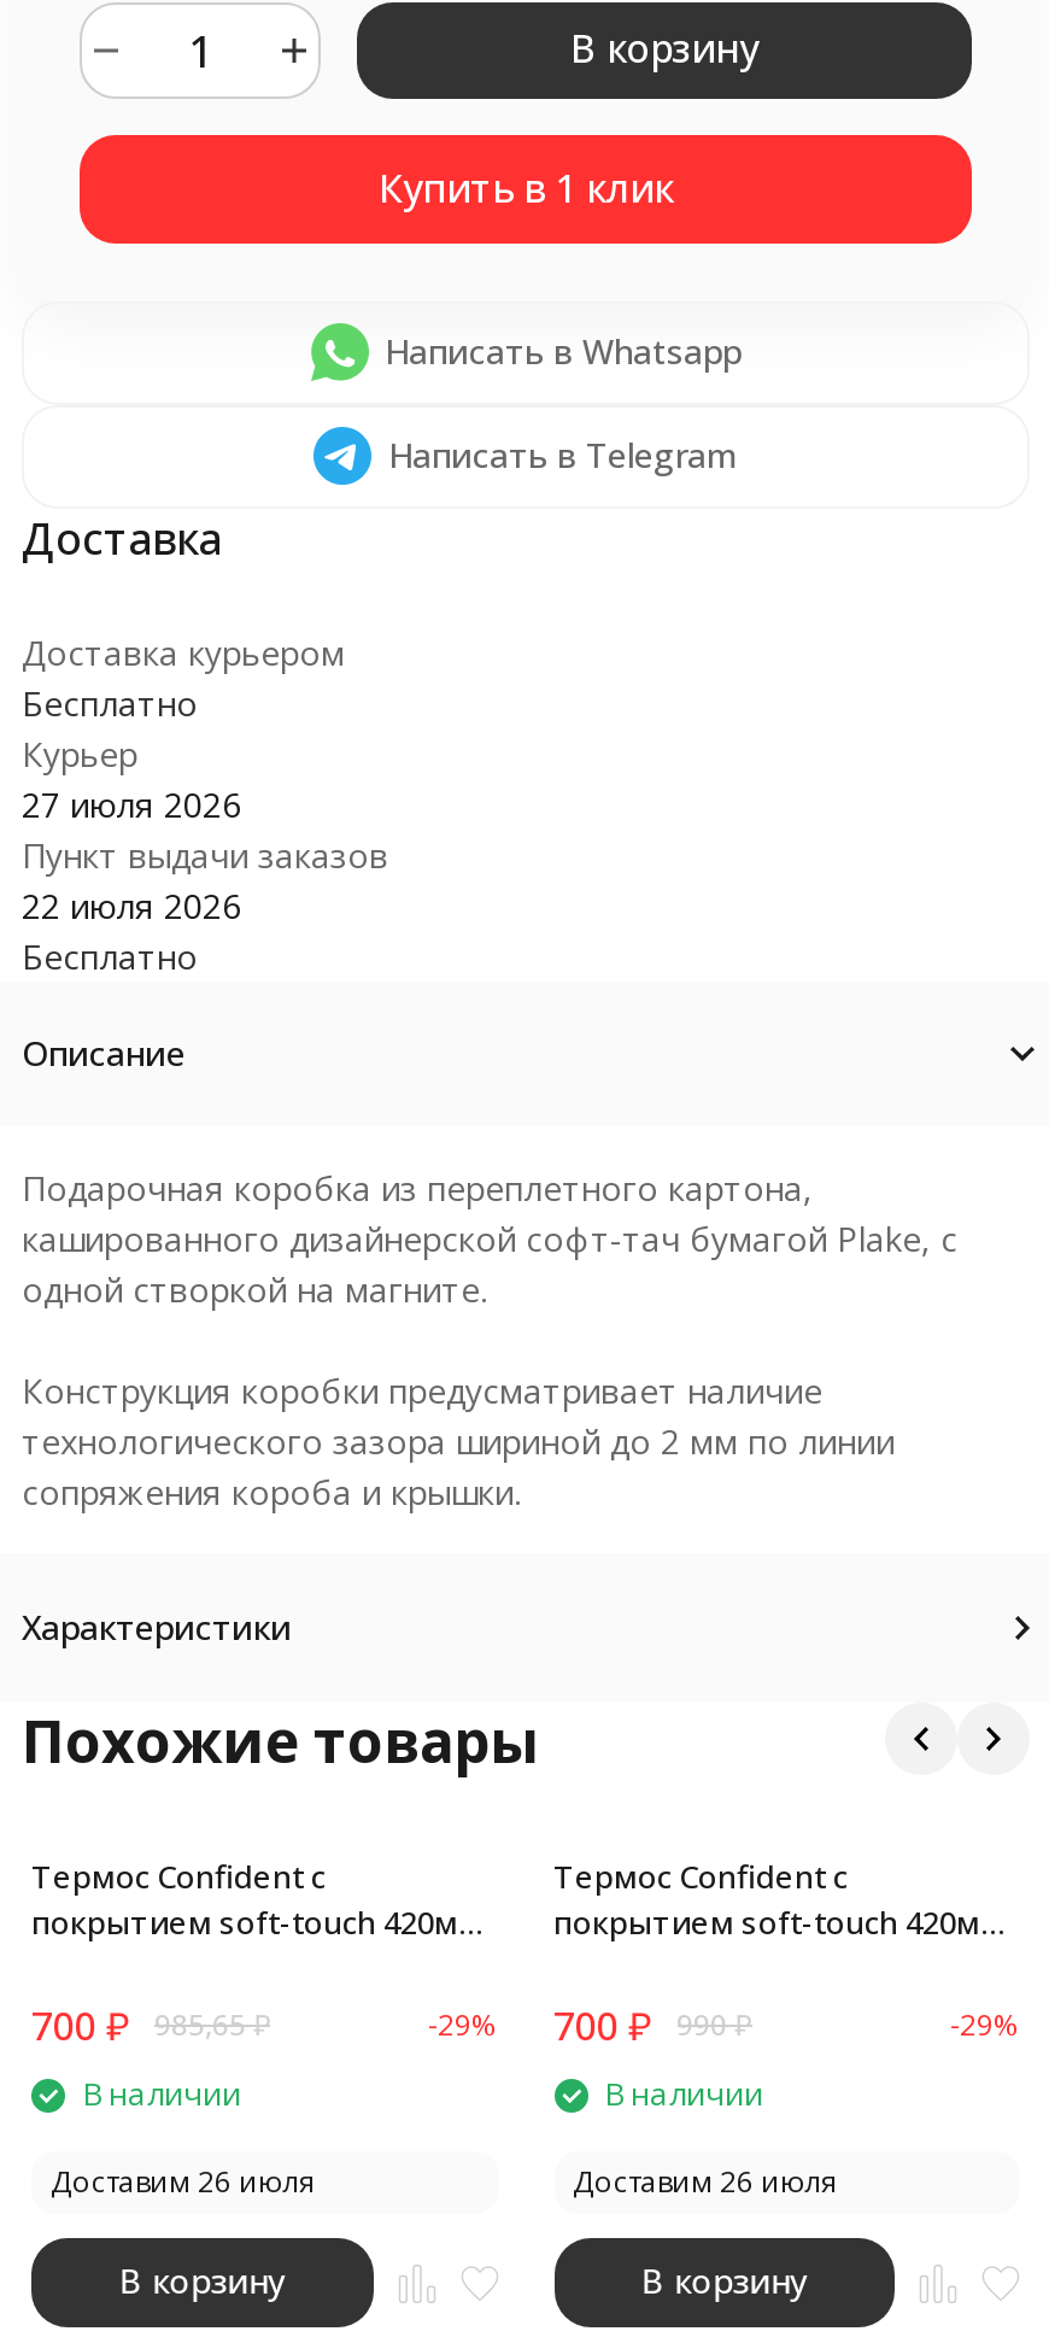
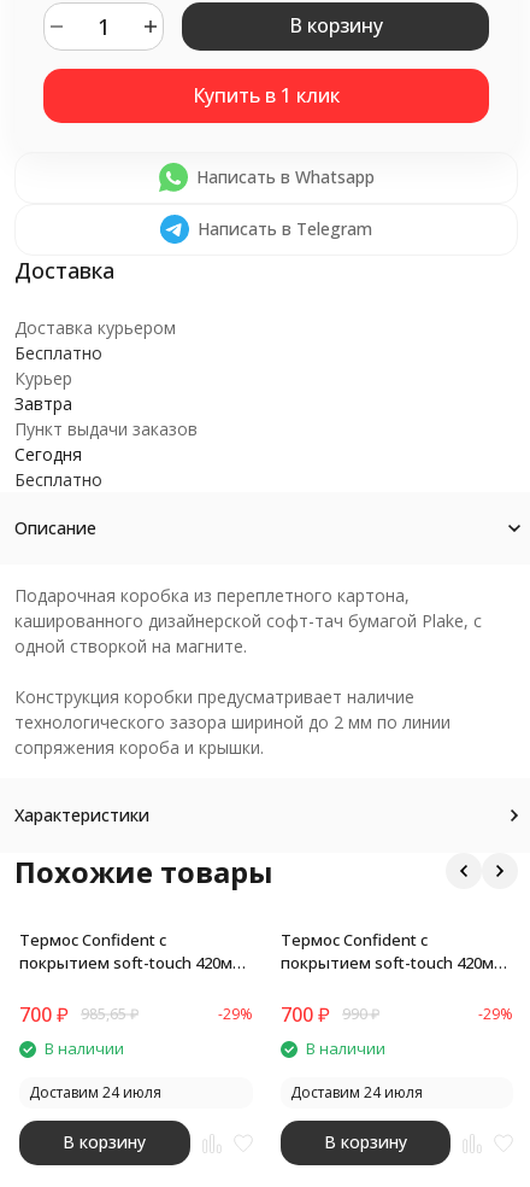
[22,781,241,827] 27 июля 2026 -> [14,392,72,415] Завтра
[22,883,241,929] 22 июля 2026 -> [14,443,82,466] Сегодня
[51,2161,316,2202] Доставим 26 июля -> [29,1082,161,1103] Доставим 24 июля
[573,2161,838,2202] Доставим 26 июля -> [290,1082,422,1103] Доставим 24 июля

